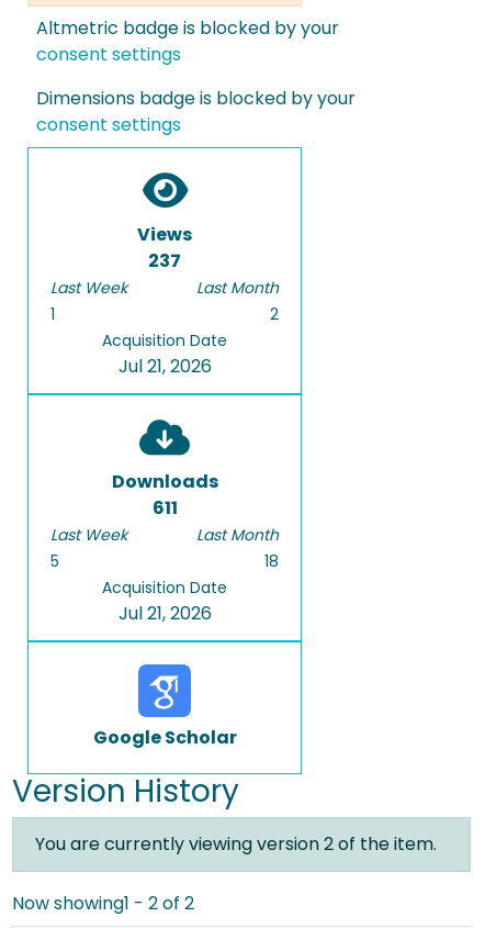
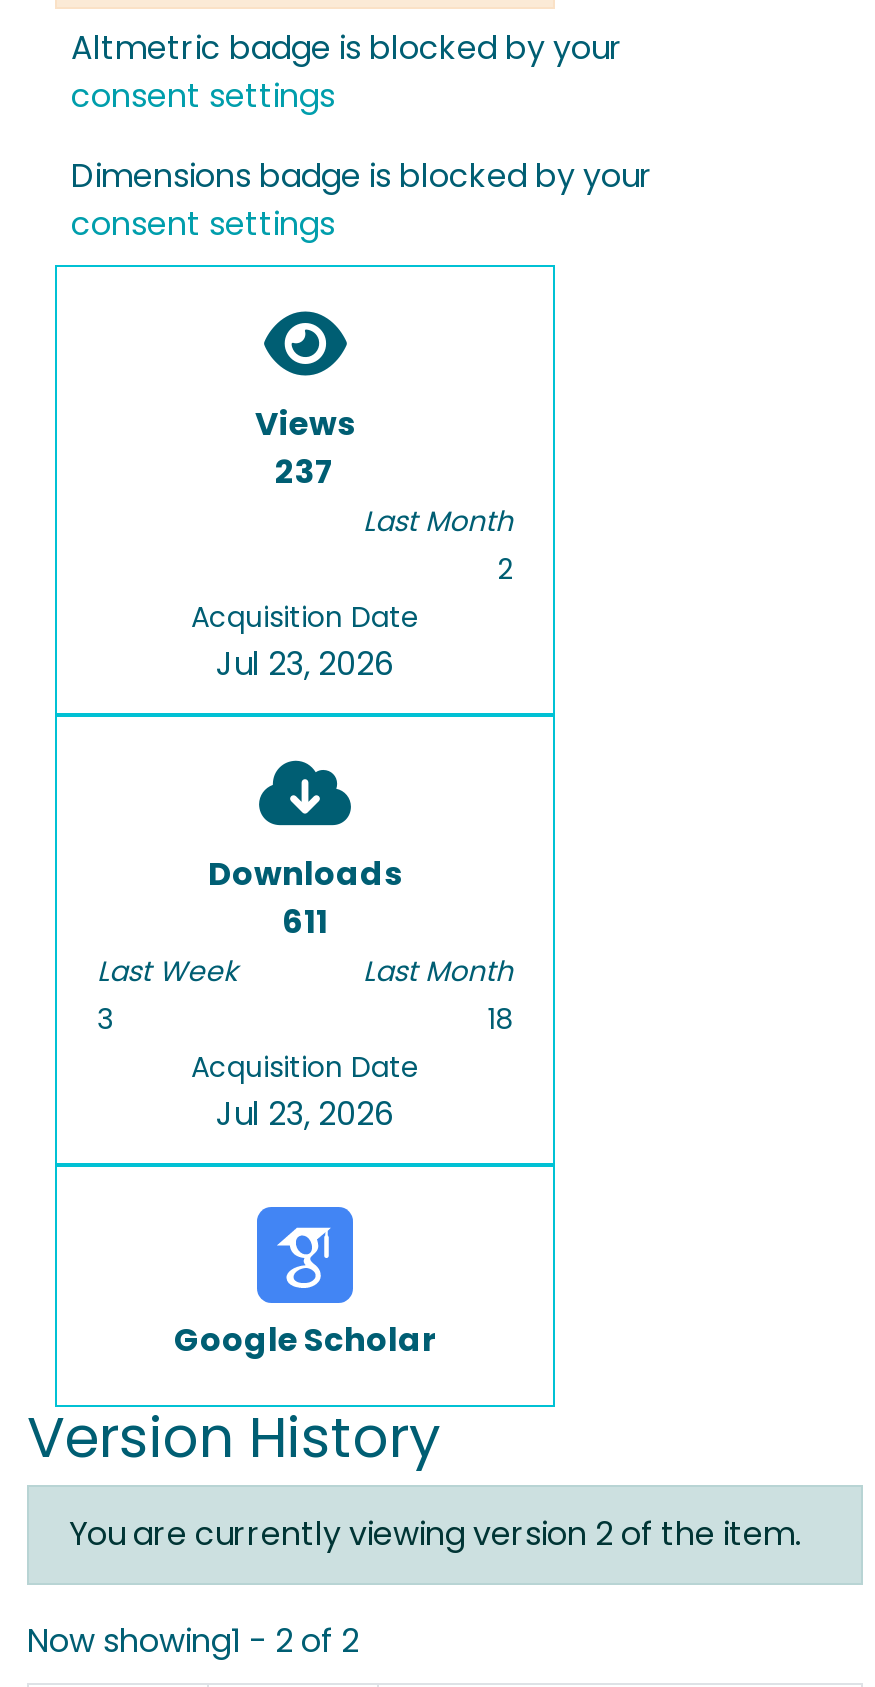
[50,277,127,325] Last Week | 1 -> none
[118,354,211,379] Jul 21, 2026 -> [216,642,394,688] Jul 23, 2026
[50,551,59,573] 5 -> [97,1000,113,1040] 3
[118,601,211,626] Jul 21, 2026 -> [216,1092,394,1138] Jul 23, 2026

